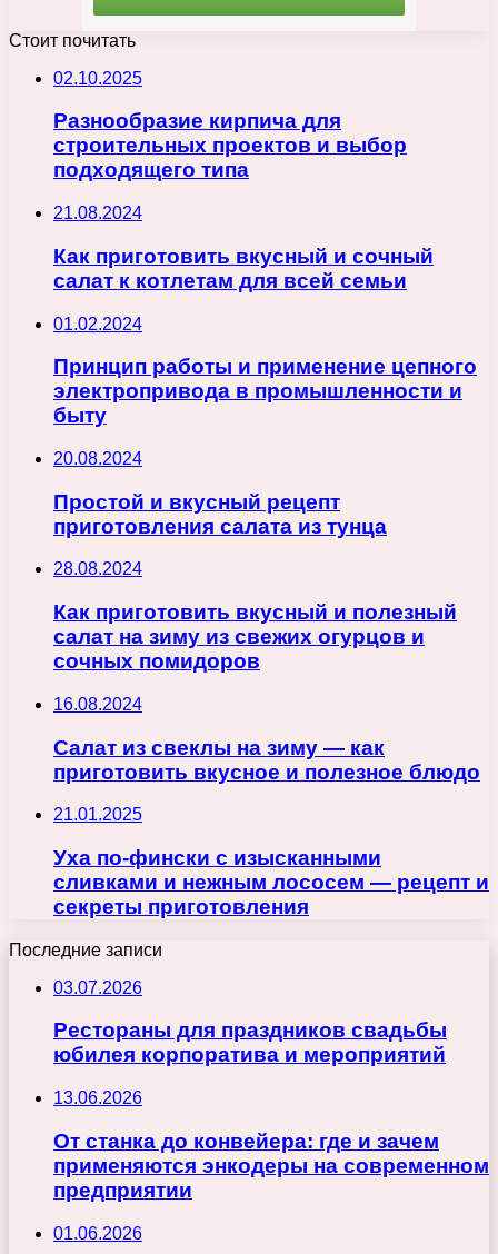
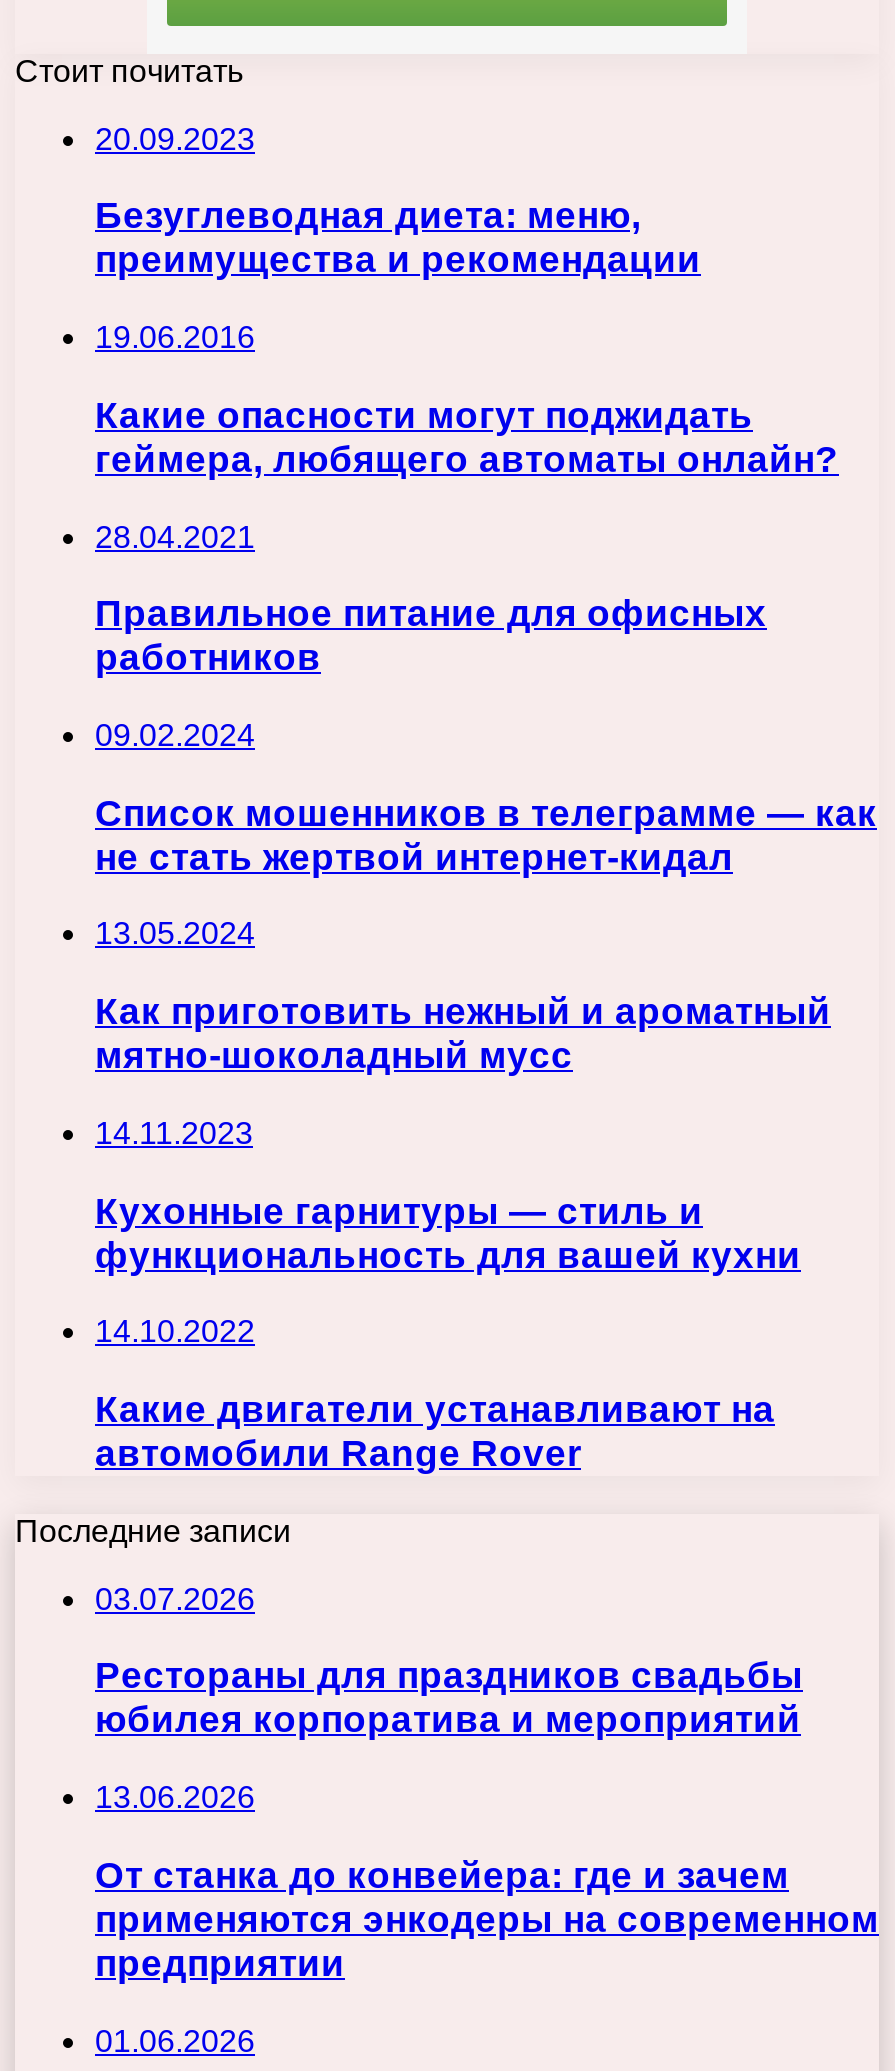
[53,69,142,87] 02.10.2025 -> [95,121,255,155] 20.09.2023
[53,109,407,182] Разнообразие кирпича для | строительных проектов и выбор | подходящего типа -> [95,195,701,281] Безуглеводная диета: меню, | преимущества и рекомендации
[53,204,142,222] 21.08.2024 -> [95,320,255,354] 19.06.2016
[53,244,434,292] Как приготовить вкусный и сочный | салат к котлетам для всей семьи -> [95,394,839,480] Какие опасности могут поджидать | геймера, любящего автоматы онлайн?
[53,314,142,333] 01.02.2024 -> [95,519,255,553] 28.04.2021
[53,355,477,427] Принцип работы и применение цепного | электропривода в промышленности и | быту -> [95,593,767,679] Правильное питание для офисных | работников
[53,449,142,468] 20.08.2024 -> [95,718,255,752] 09.02.2024
[53,490,387,538] Простой и вкусный рецепт | приготовления салата из тунца -> [95,791,877,877] Список мошенников в телеграмме — как | не стать жертвой интернет-кидал
[53,560,142,579] 28.08.2024 -> [95,917,255,951] 13.05.2024
[53,601,457,673] Как приготовить вкусный и полезный | салат на зиму из свежих огурцов и | сочных помидоров -> [95,990,831,1076] Как приготовить нежный и ароматный | мятно-шоколадный мусс
[53,695,142,714] 16.08.2024 -> [95,1116,253,1150] 14.11.2023
[53,736,480,783] Салат из свеклы на зиму — как | приготовить вкусное и полезное блюдо -> [95,1189,801,1275] Кухонные гарнитуры — стиль и | функциональность для вашей кухни
[53,805,142,824] 21.01.2025 -> [95,1315,255,1349] 14.10.2022
[53,846,489,918] Уха по-фински с изысканными | сливками и нежным лососем — рецепт и | секреты приготовления -> [95,1388,775,1474] Какие двигатели устанавливают на | автомобили Range Rover

